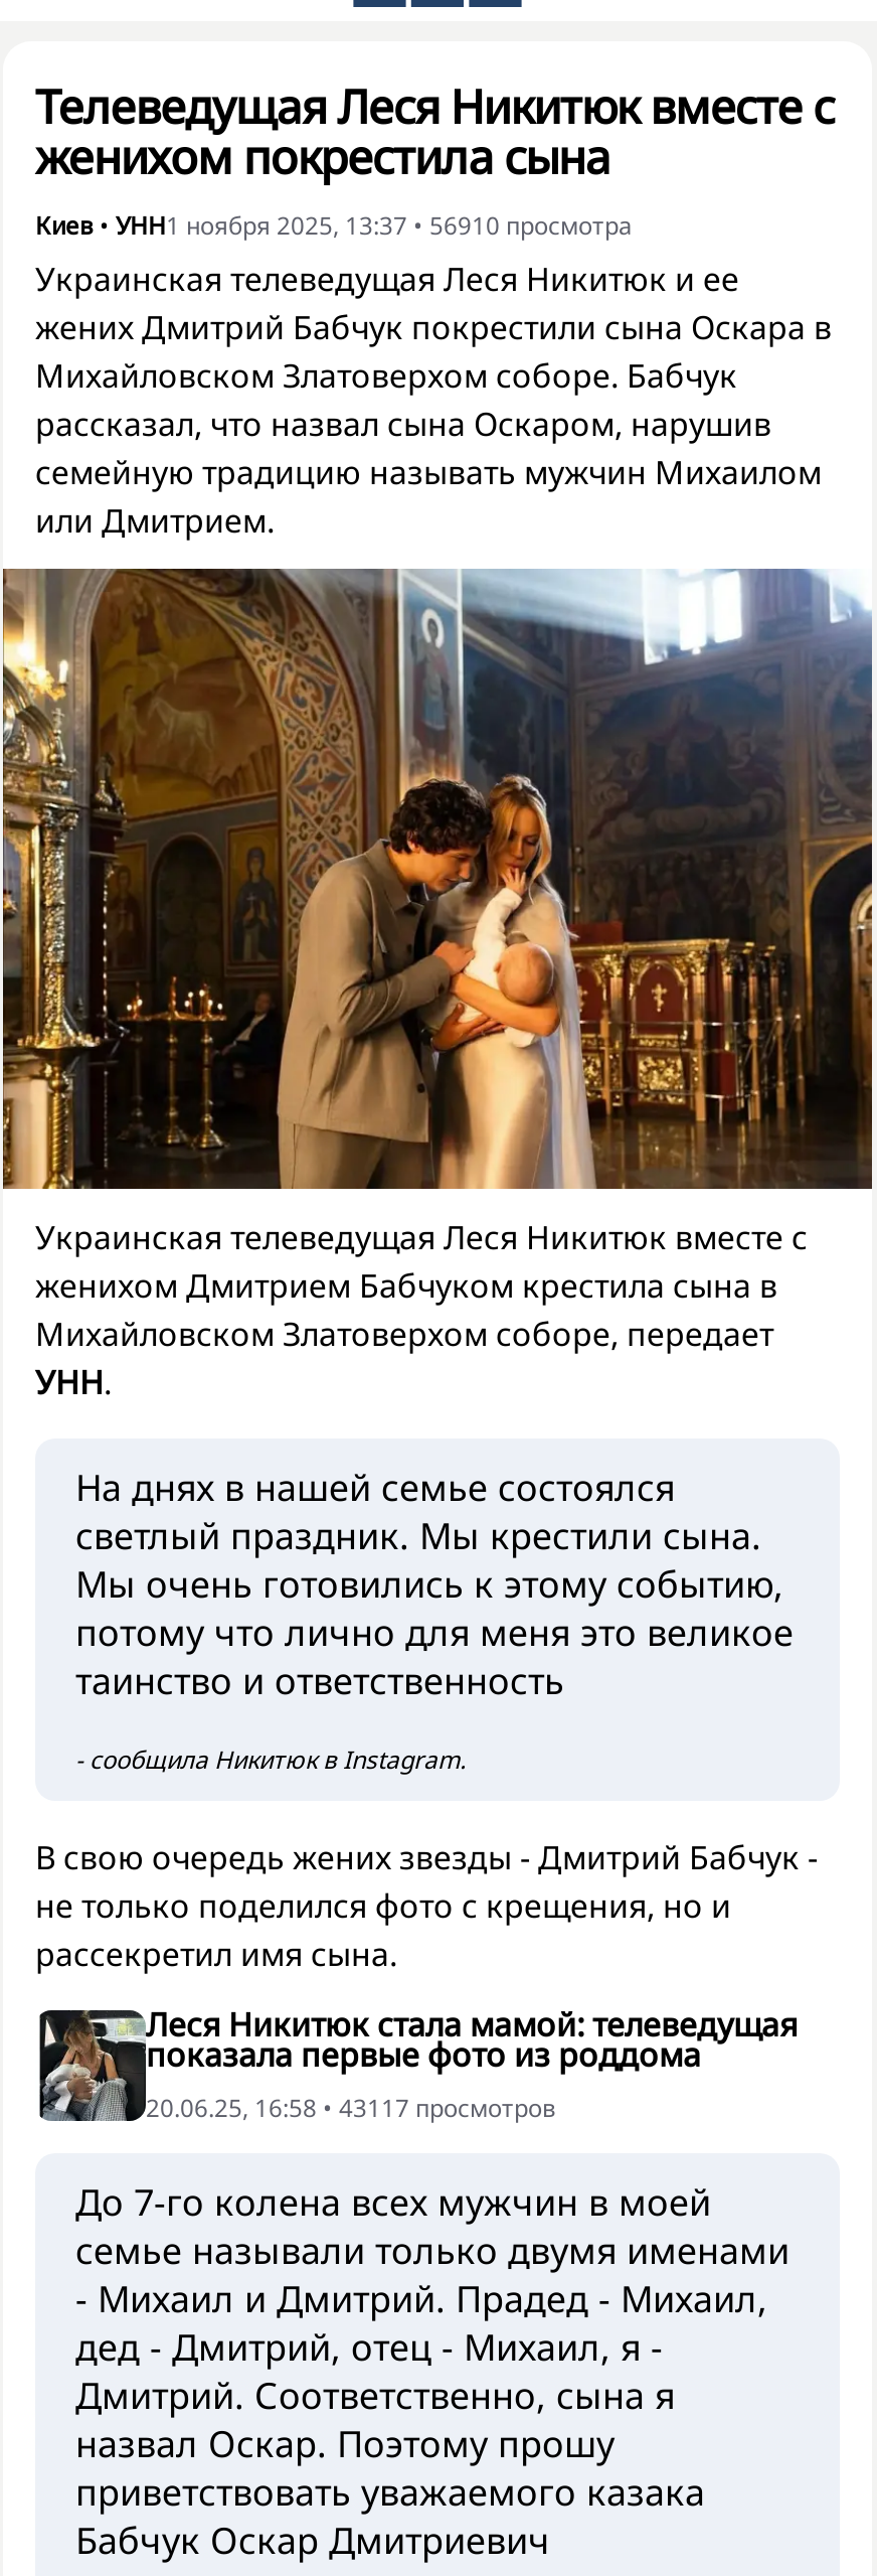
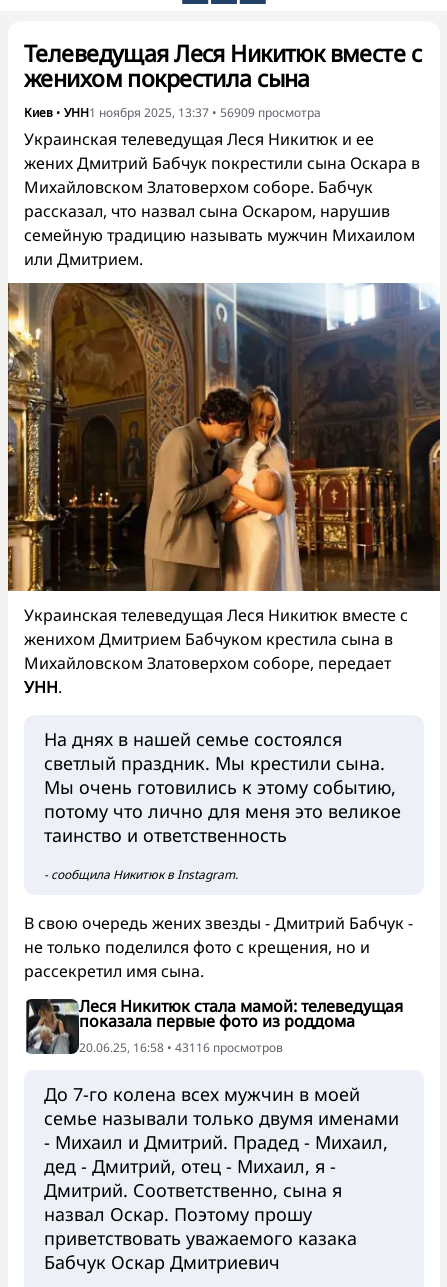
[35,208,633,243] Киев • УНН 1 ноября 2025, 13:37 • 56910 просмотра -> [24,104,321,121] Киев • УНН 1 ноября 2025, 13:37 • 56909 просмотра
[146,2091,556,2125] 20.06.25, 16:58 • 43117 просмотров -> [79,1039,283,1056] 20.06.25, 16:58 • 43116 просмотров

